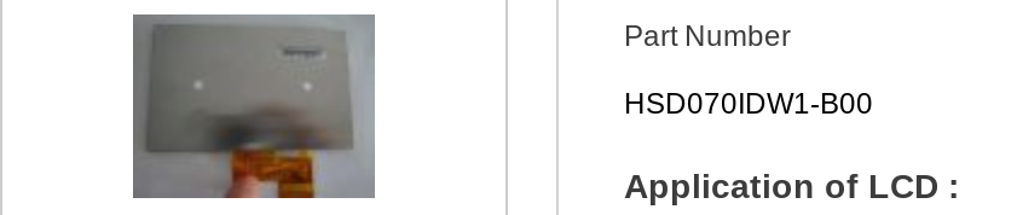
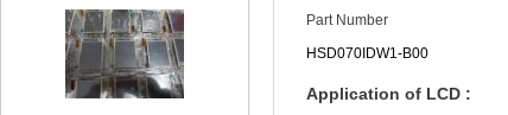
[133,14,375,201] [image] -> [66,9,184,100] [image]

